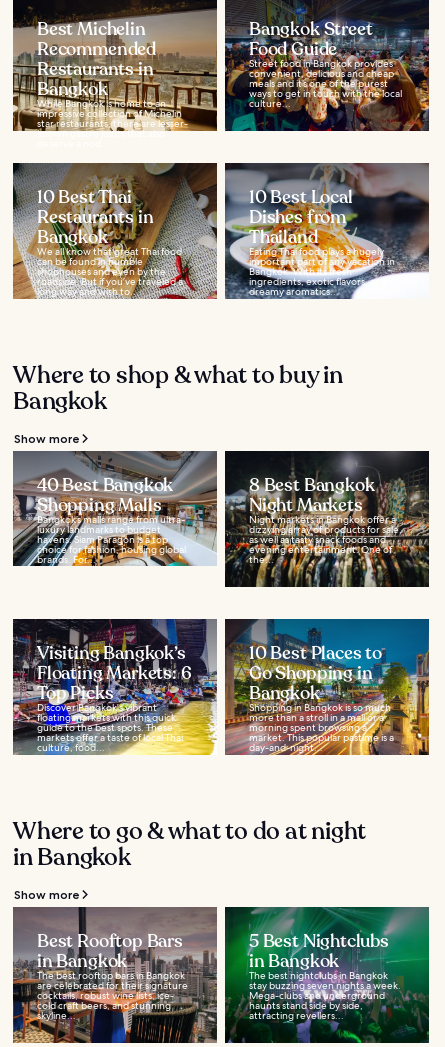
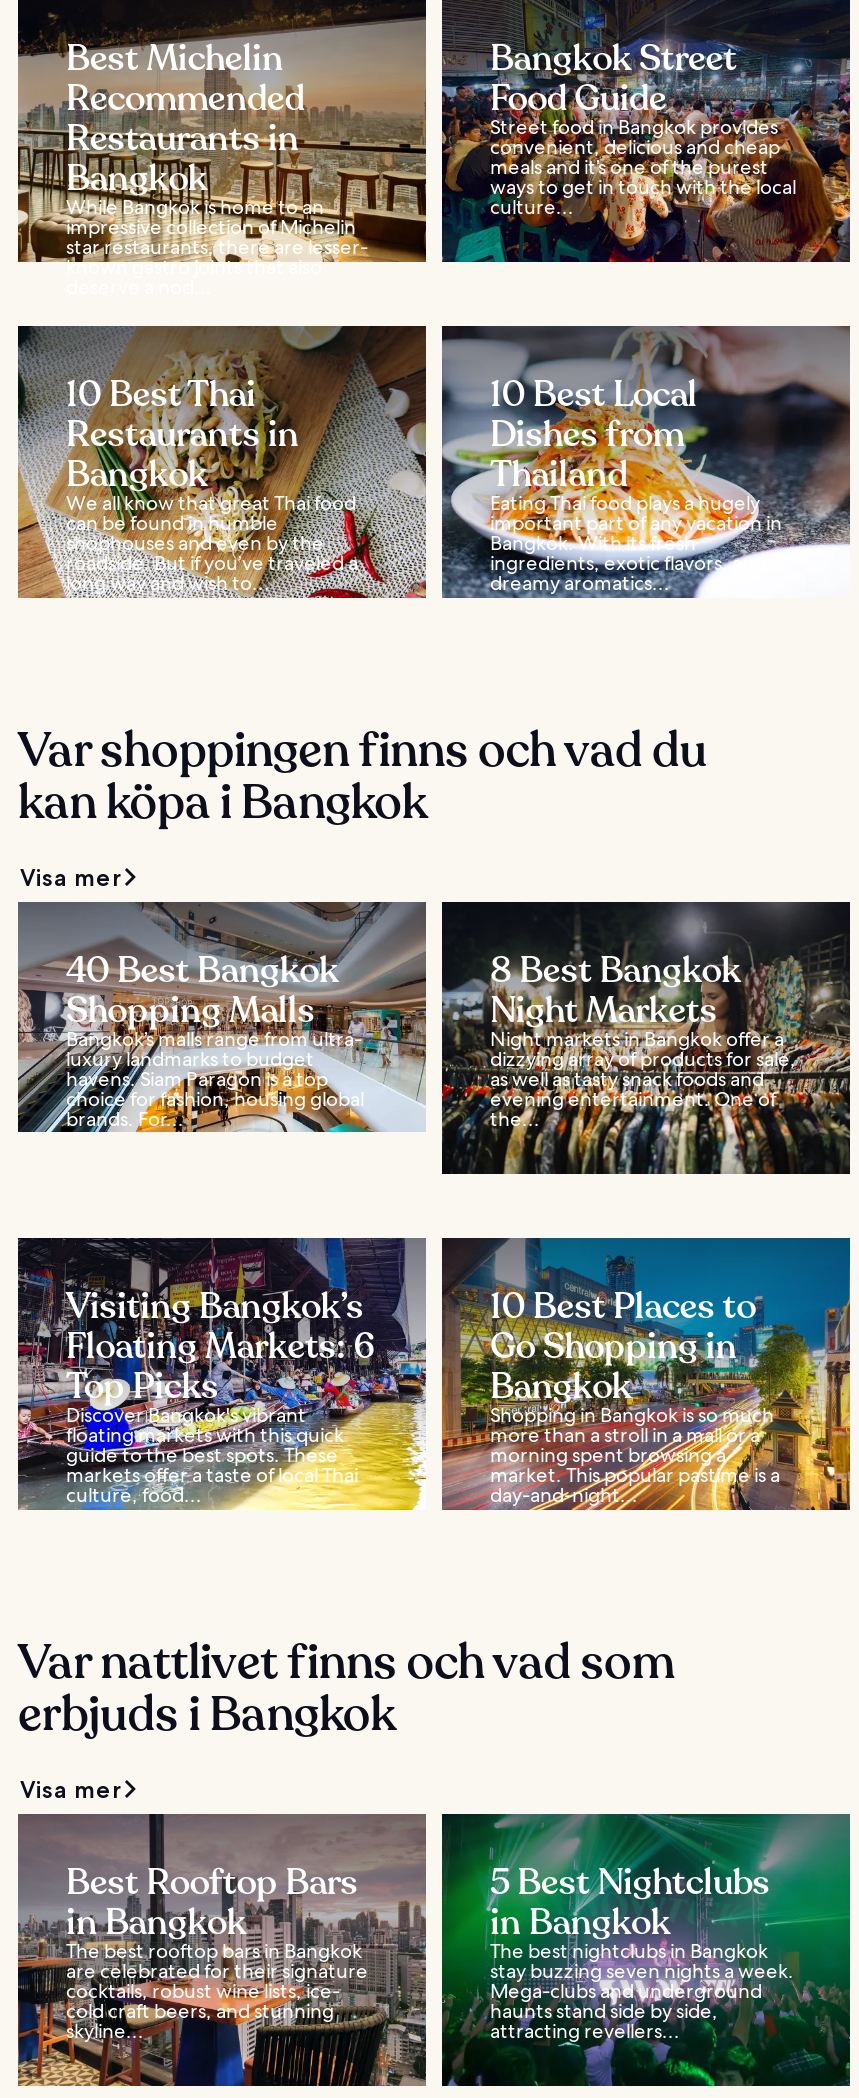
[13,359,343,446] Where to shop & what to buy in | Bangkok | Show more -> [18,718,707,892] Var shoppingen finns och vad du | kan köpa i Bangkok | Visa mer
[13,815,366,902] Where to go & what to do at night | in Bangkok | Show more -> [18,1629,675,1803] Var nattlivet finns och vad som | erbjuds i Bangkok | Visa mer

